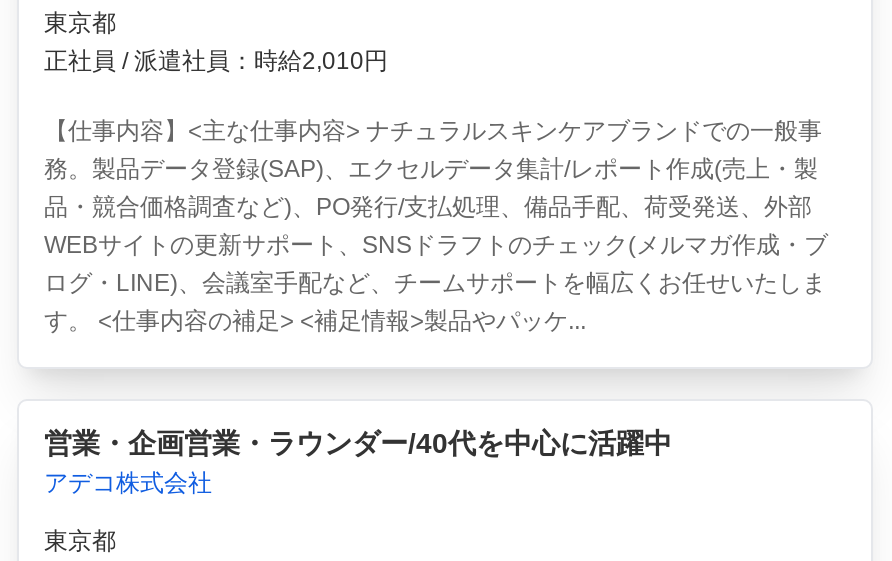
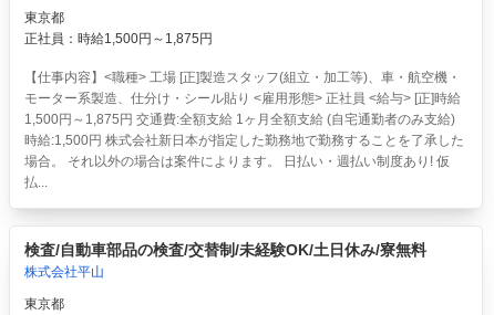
[44,48,388,76] 正社員 / 派遣社員：時給2,010円 -> [24,31,212,47] 正社員：時給1,500円～1,875円
[44,118,828,336] 【仕事内容】<主な仕事内容> ナチュラルスキンケアブランドでの一般事 | 務。製品データ登録(SAP)、エクセルデータ集計/レポート作成(売上・製 | 品・競合価格調査など)、PO発行/支払処理、備品手配、荷受発送、外部 | WEBサイトの更新サポート、SNSドラフトのチェック(メルマガ作成・ブ | ログ・LINE)、会議室手配など、チームサポートを幅広くお任せいたしま | す。 <仕事内容の補足> <補足情報>製品やパッケ... -> [24,70,464,191] 【仕事内容】<職種> 工場 [正]製造スタッフ(組立・加工等)、車・航空機・ | モーター系製造、仕分け・シール貼り <雇用形態> 正社員 <給与> [正]時給 | 1,500円～1,875円 交通費:全額支給 1ヶ月全額支給 (自宅通勤者のみ支給) | 時給:1,500円 株式会社新日本が指定した勤務地で勤務することを了承した | 場合。 それ以外の場合は案件によります。 日払い・週払い制度あり! 仮 | 払...
[44,428,672,498] 営業・企画営業・ラウンダー/40代を中心に活躍中 | アデコ株式会社 -> [24,241,426,280] 検査/自動車部品の検査/交替制/未経験OK/土日休み/寮無料 | 株式会社平山

